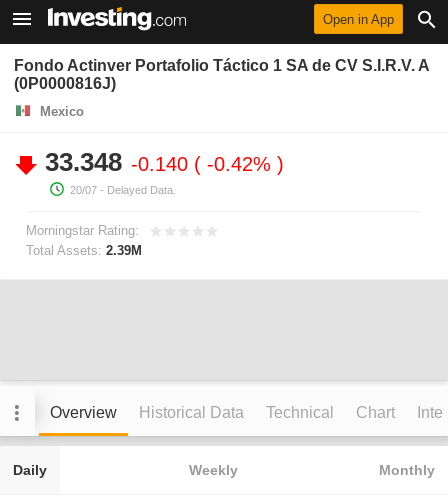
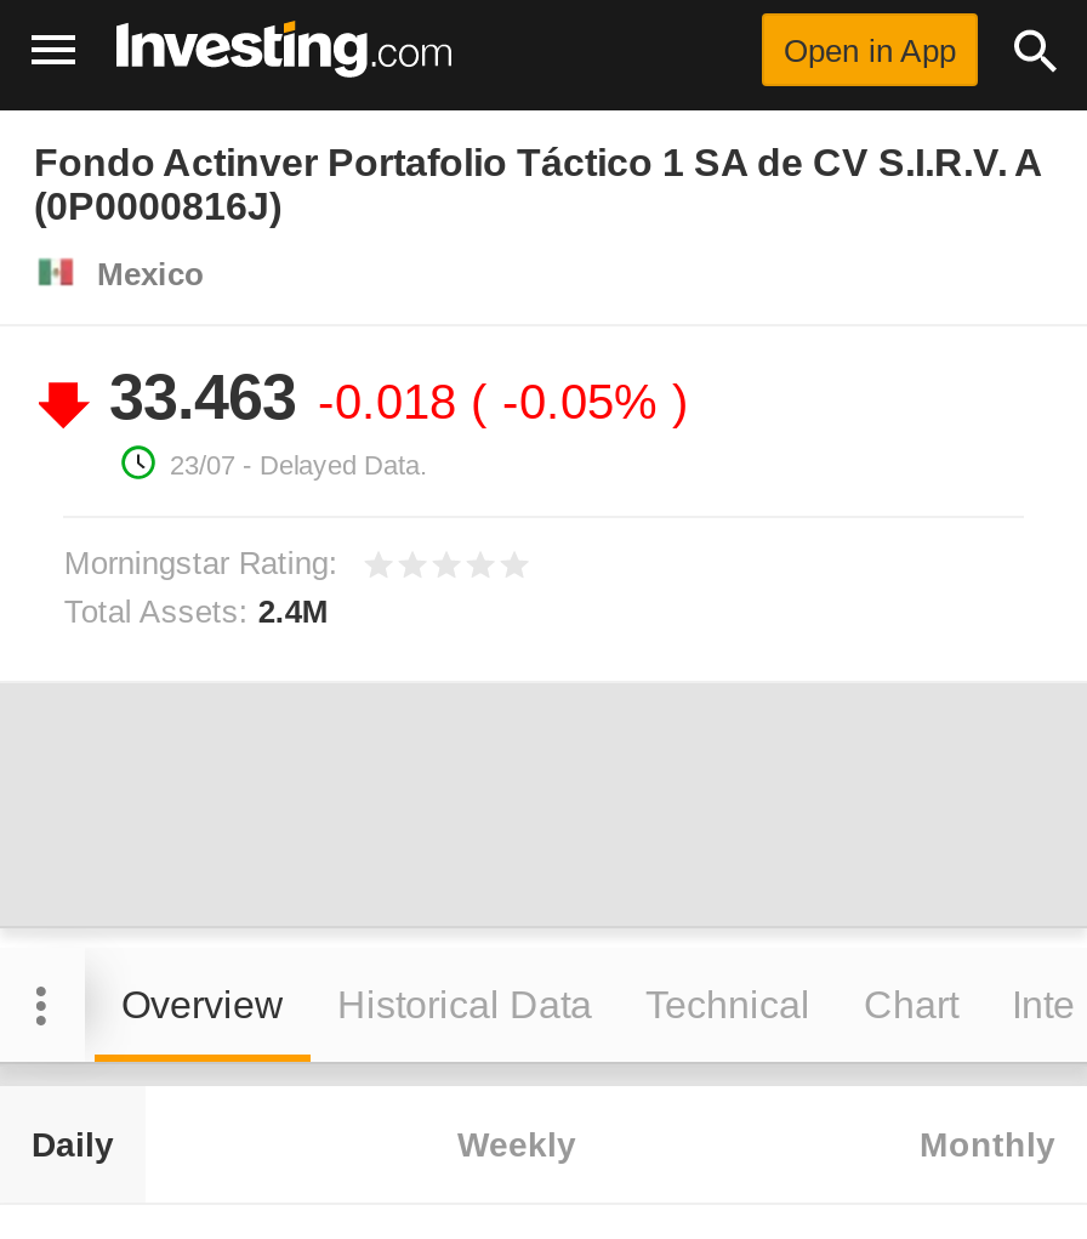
[45,147,277,177] 33.348 -0.140 -0.42% -> [109,360,672,433] 33.463 -0.018 -0.05%
[70,184,176,196] 20/07 - Delayed Data. -> [170,450,427,479] 23/07 - Delayed Data.
[26,243,142,258] Total Assets: 2.39M -> [64,594,329,630] Total Assets: 2.4M

